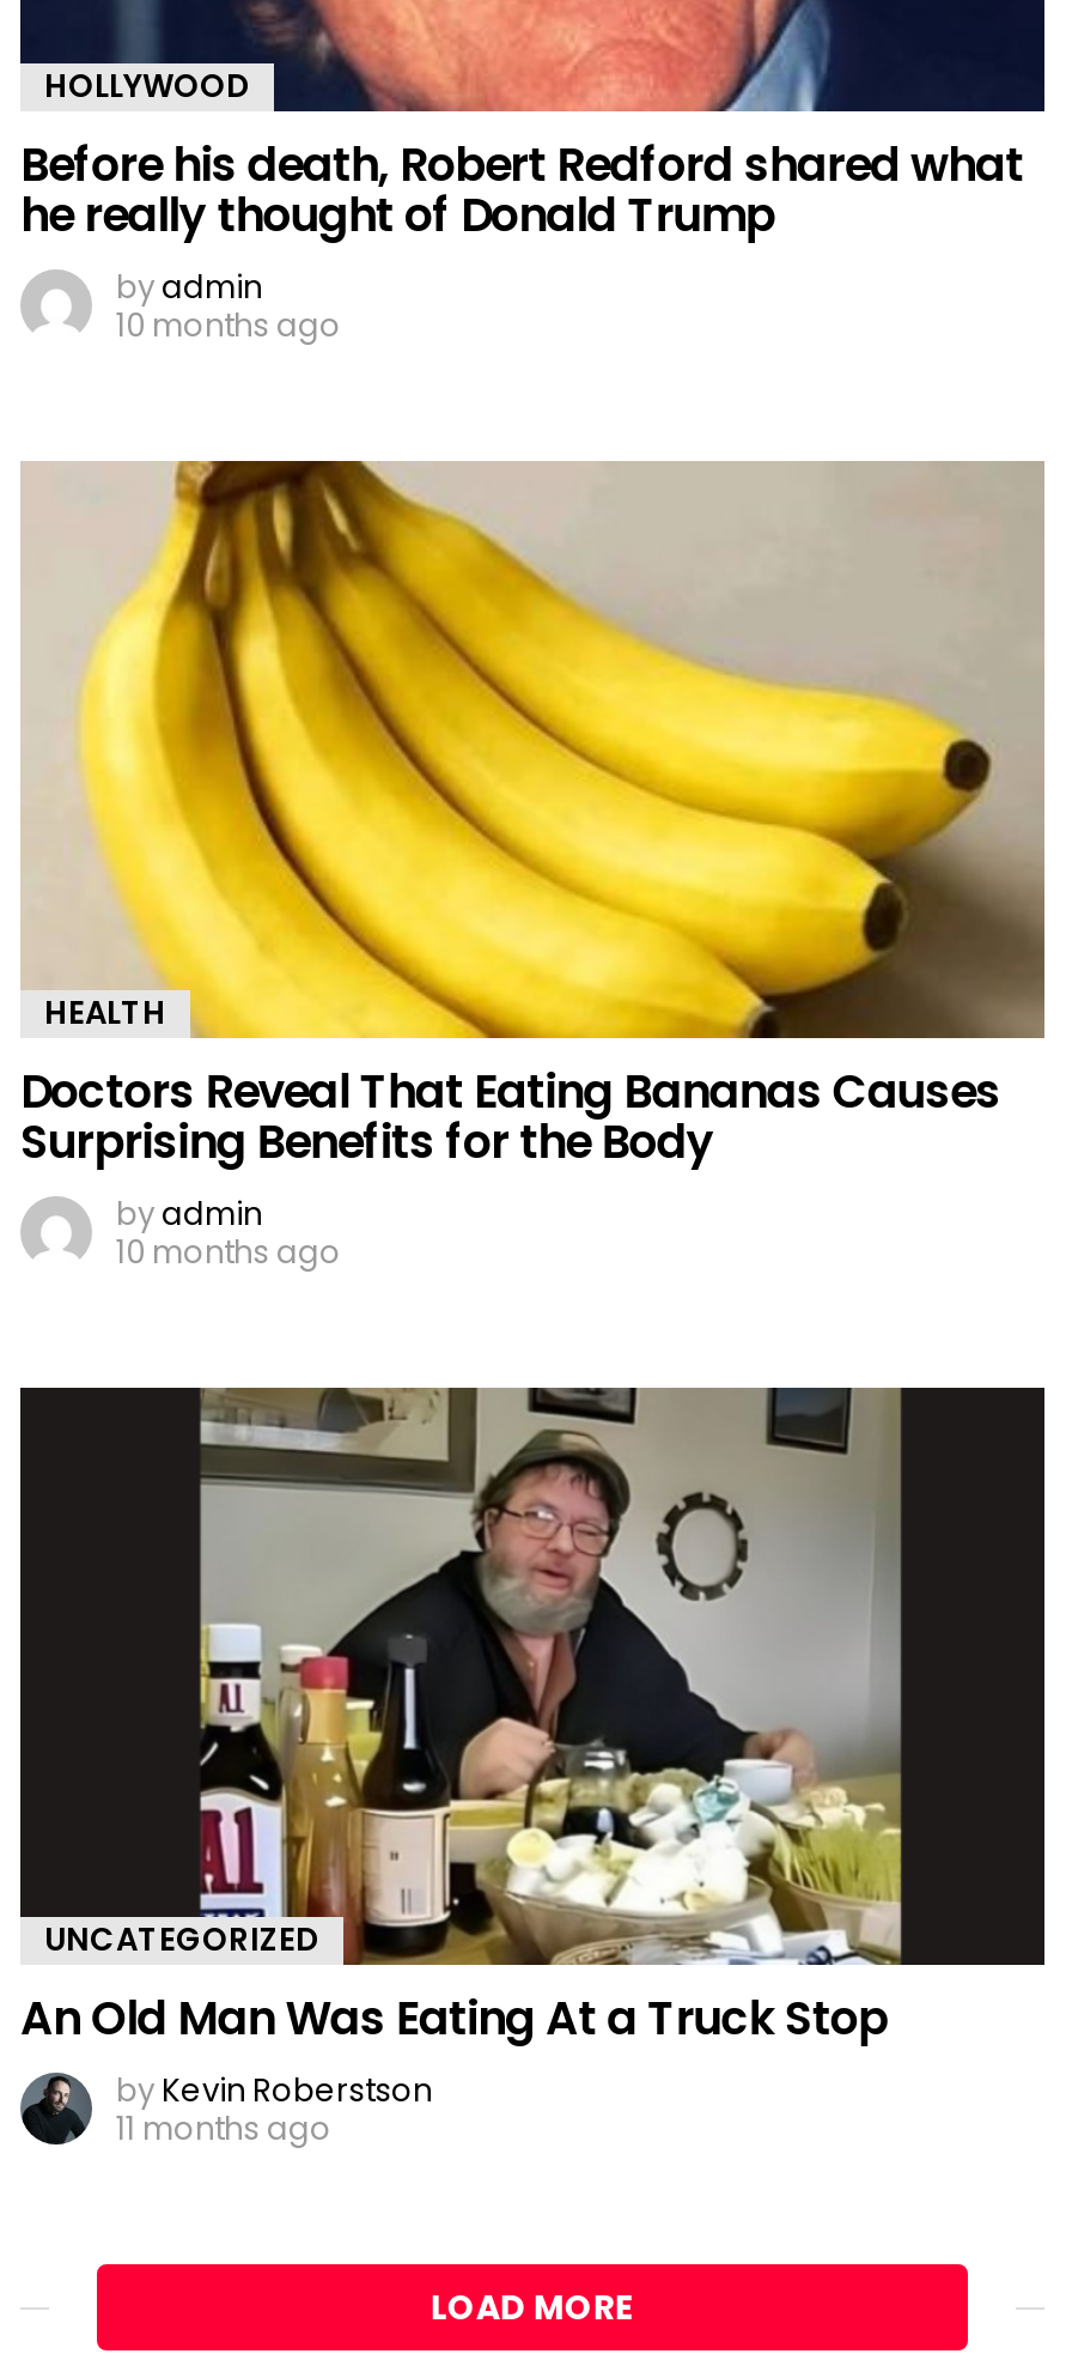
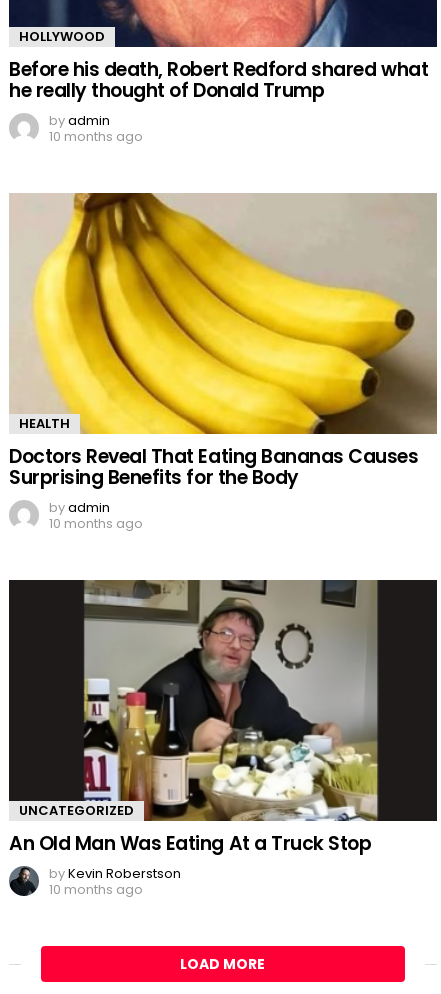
[116,2105,331,2150] 11 months ago -> [49,880,143,899] 10 months ago

